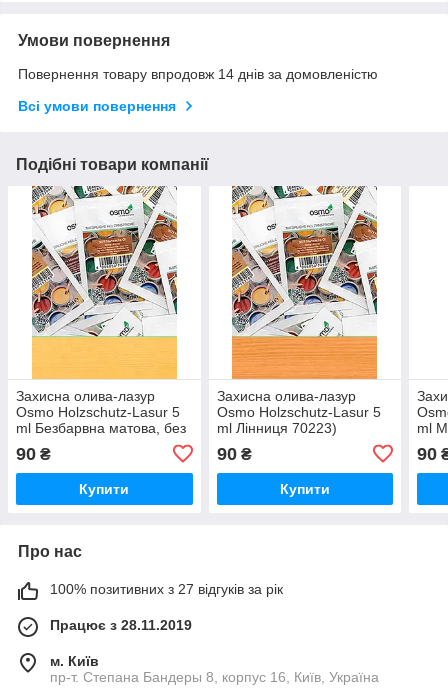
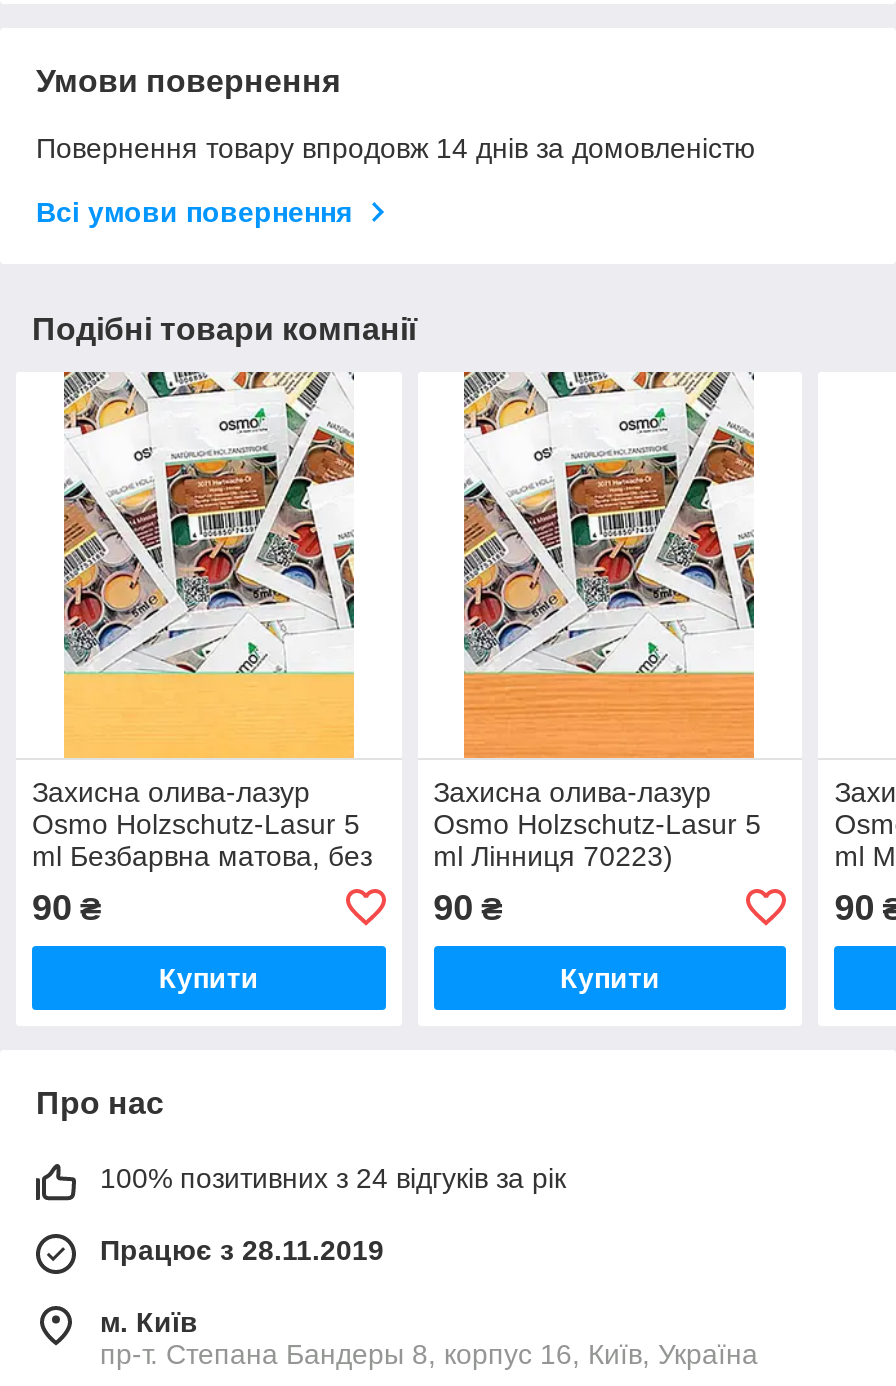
[50,581,283,597] 100% позитивних з 27 відгуків за рік -> [100,1162,566,1194] 100% позитивних з 24 відгуків за рік

